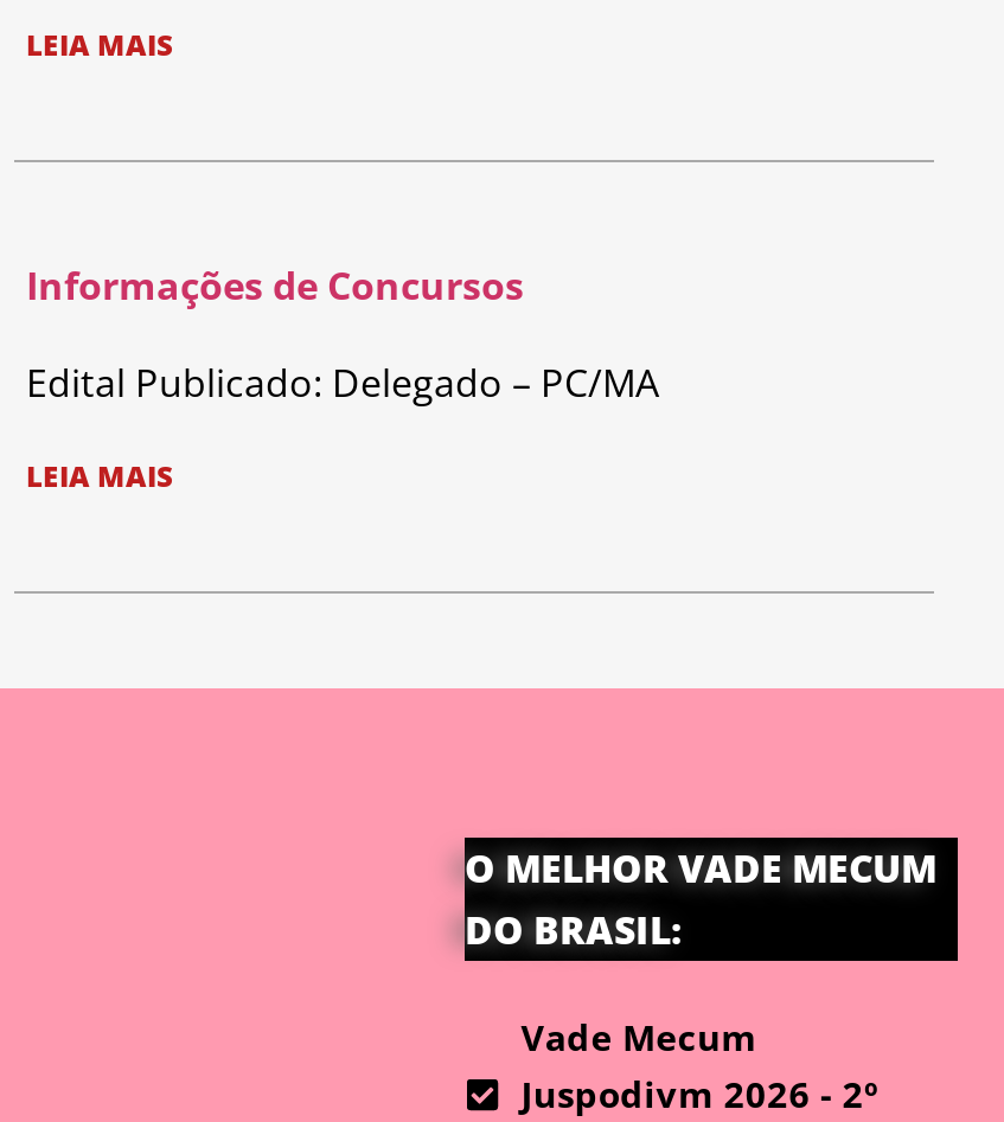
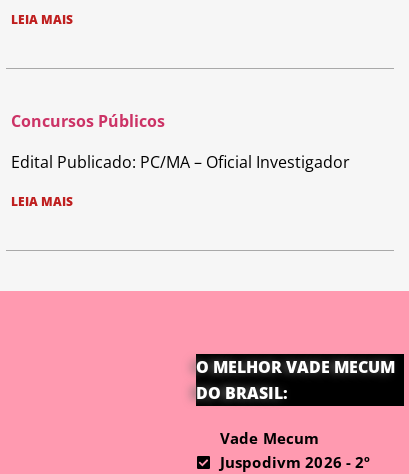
[26,260,524,312] Informações de Concursos -> [11,110,165,132] Concursos Públicos
[26,357,659,409] Edital Publicado: Delegado – PC/MA -> [11,151,350,173] Edital Publicado: PC/MA – Oficial Investigador

